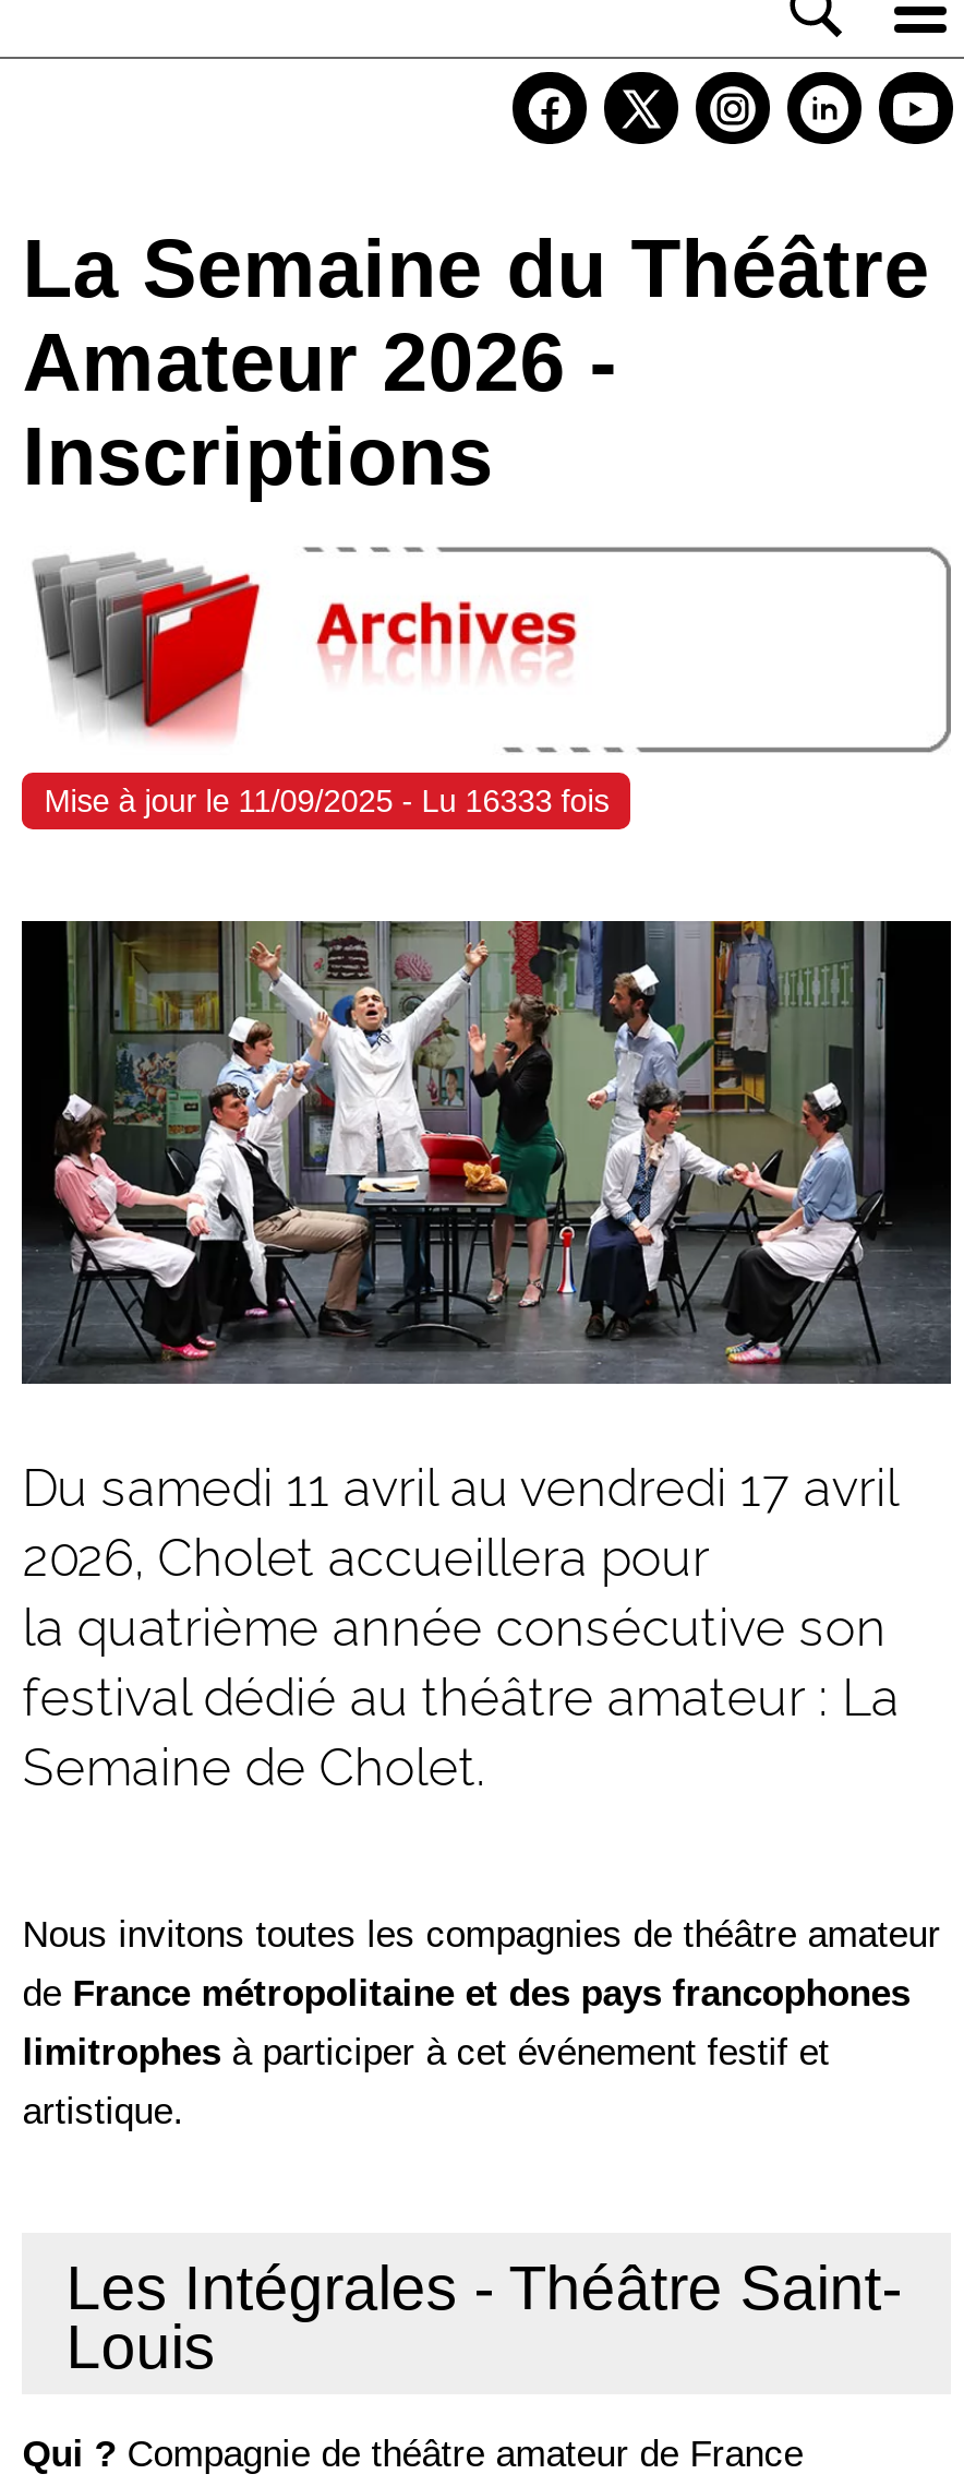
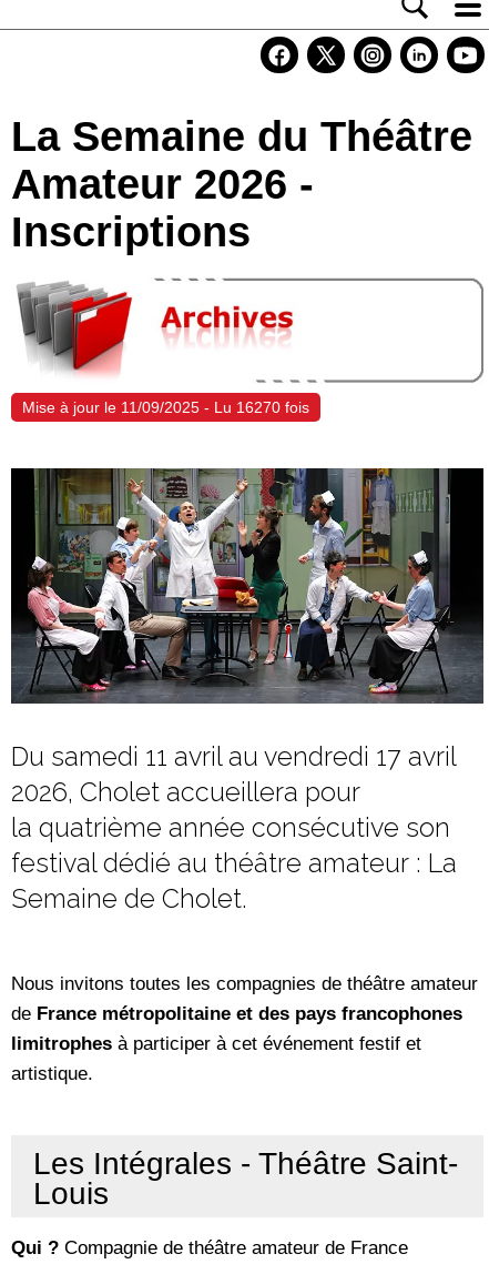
[44,783,609,818] Mise à jour le 11/09/2025 - Lu 16333 fois -> [22,398,310,416] Mise à jour le 11/09/2025 - Lu 16270 fois

